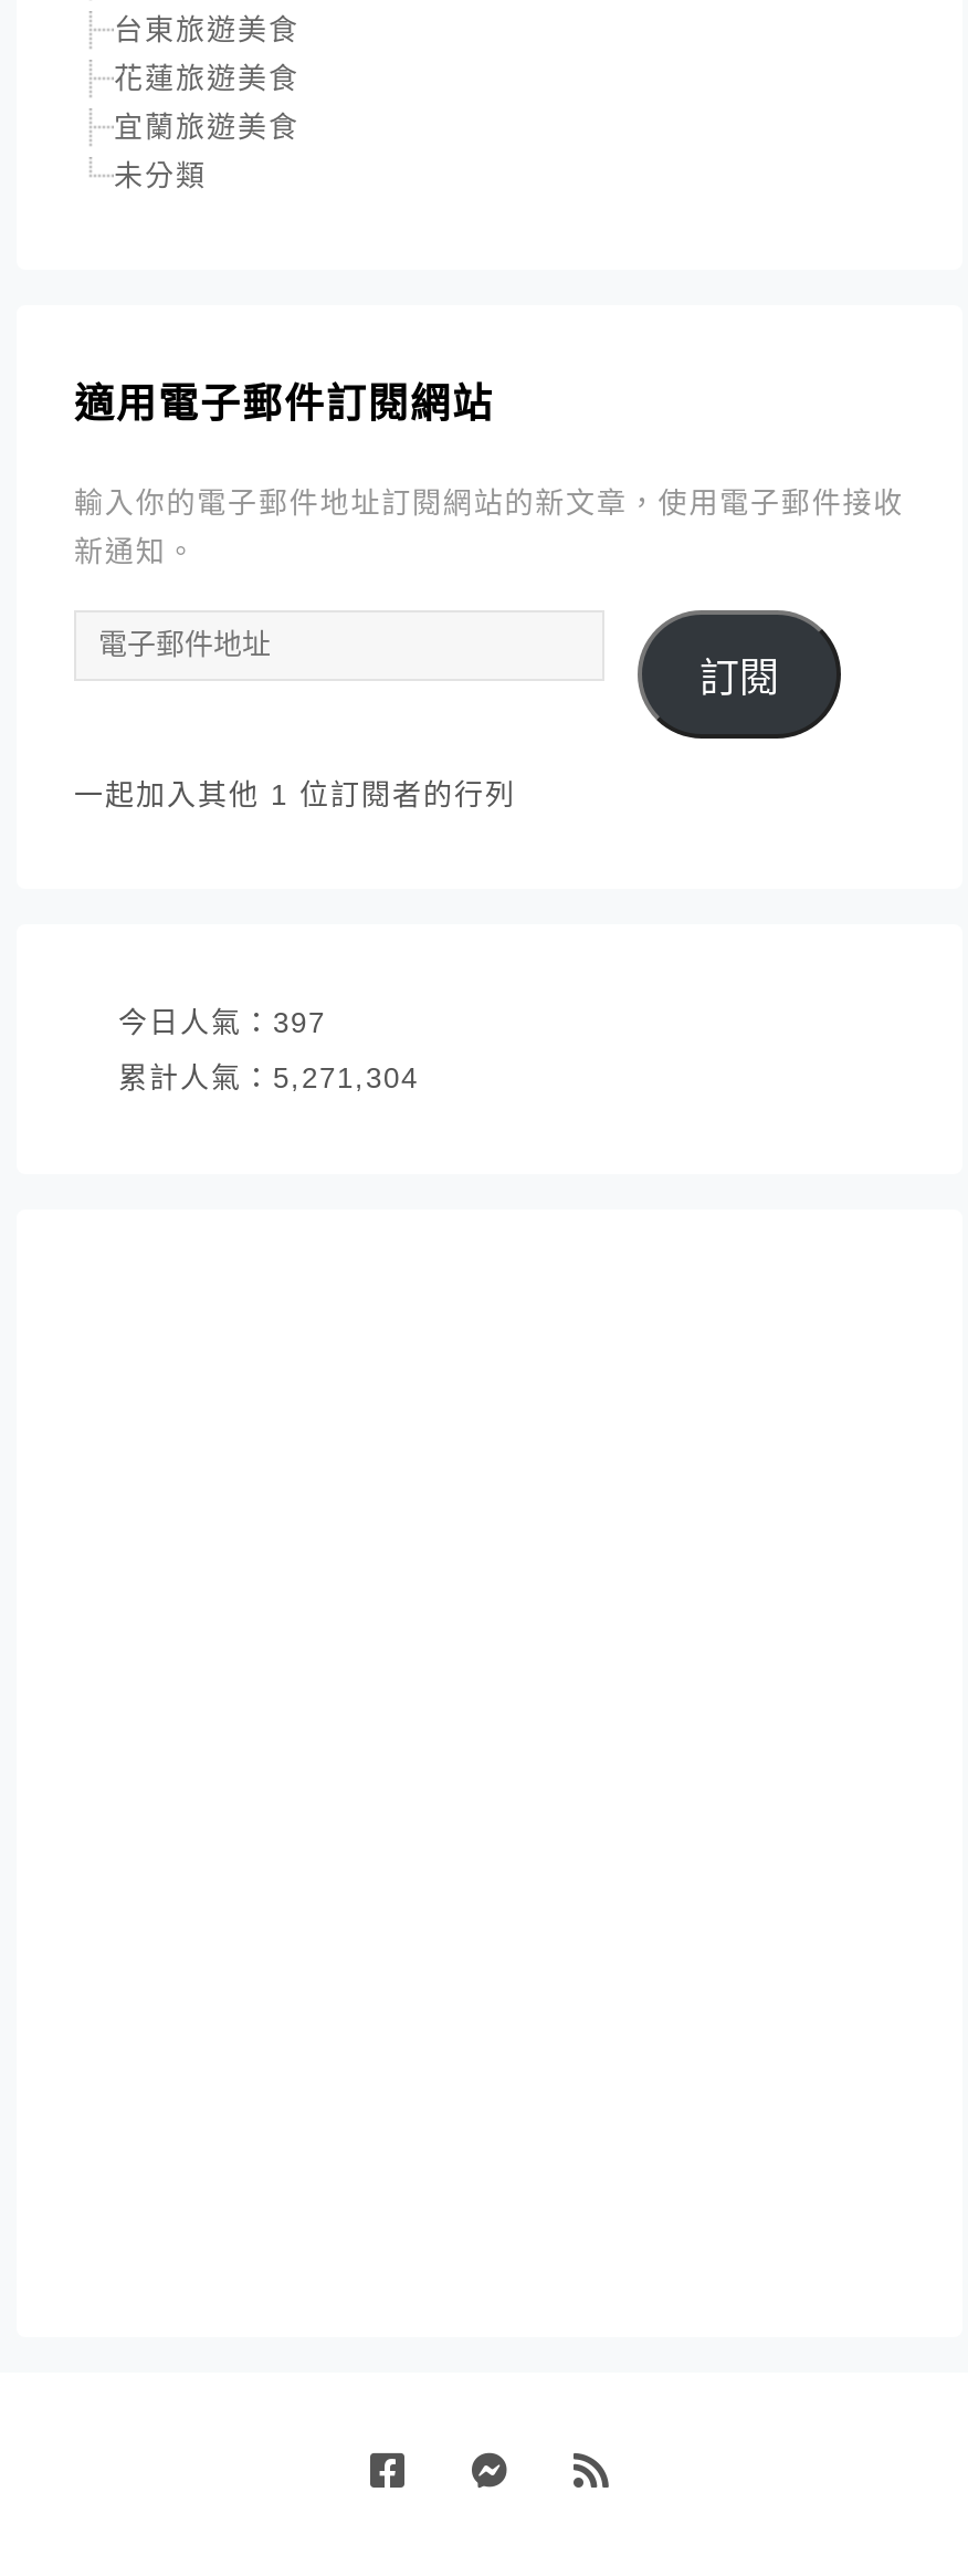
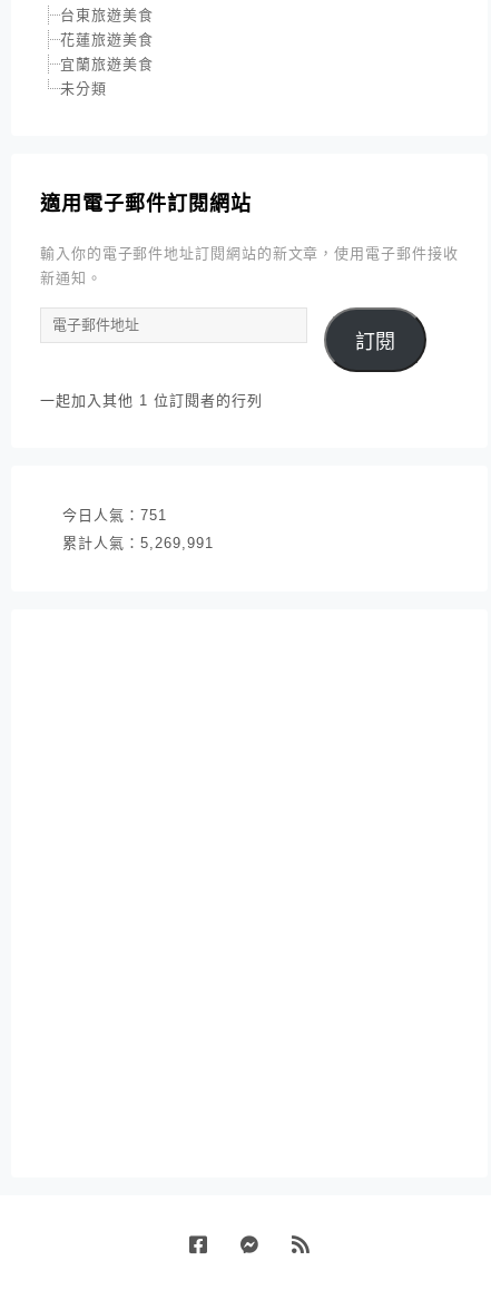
[118,1005,326,1038] 今日人氣：397 -> [62,506,167,523] 今日人氣：751
[118,1060,419,1093] 累計人氣：5,271,304 -> [62,534,214,551] 累計人氣：5,269,991

